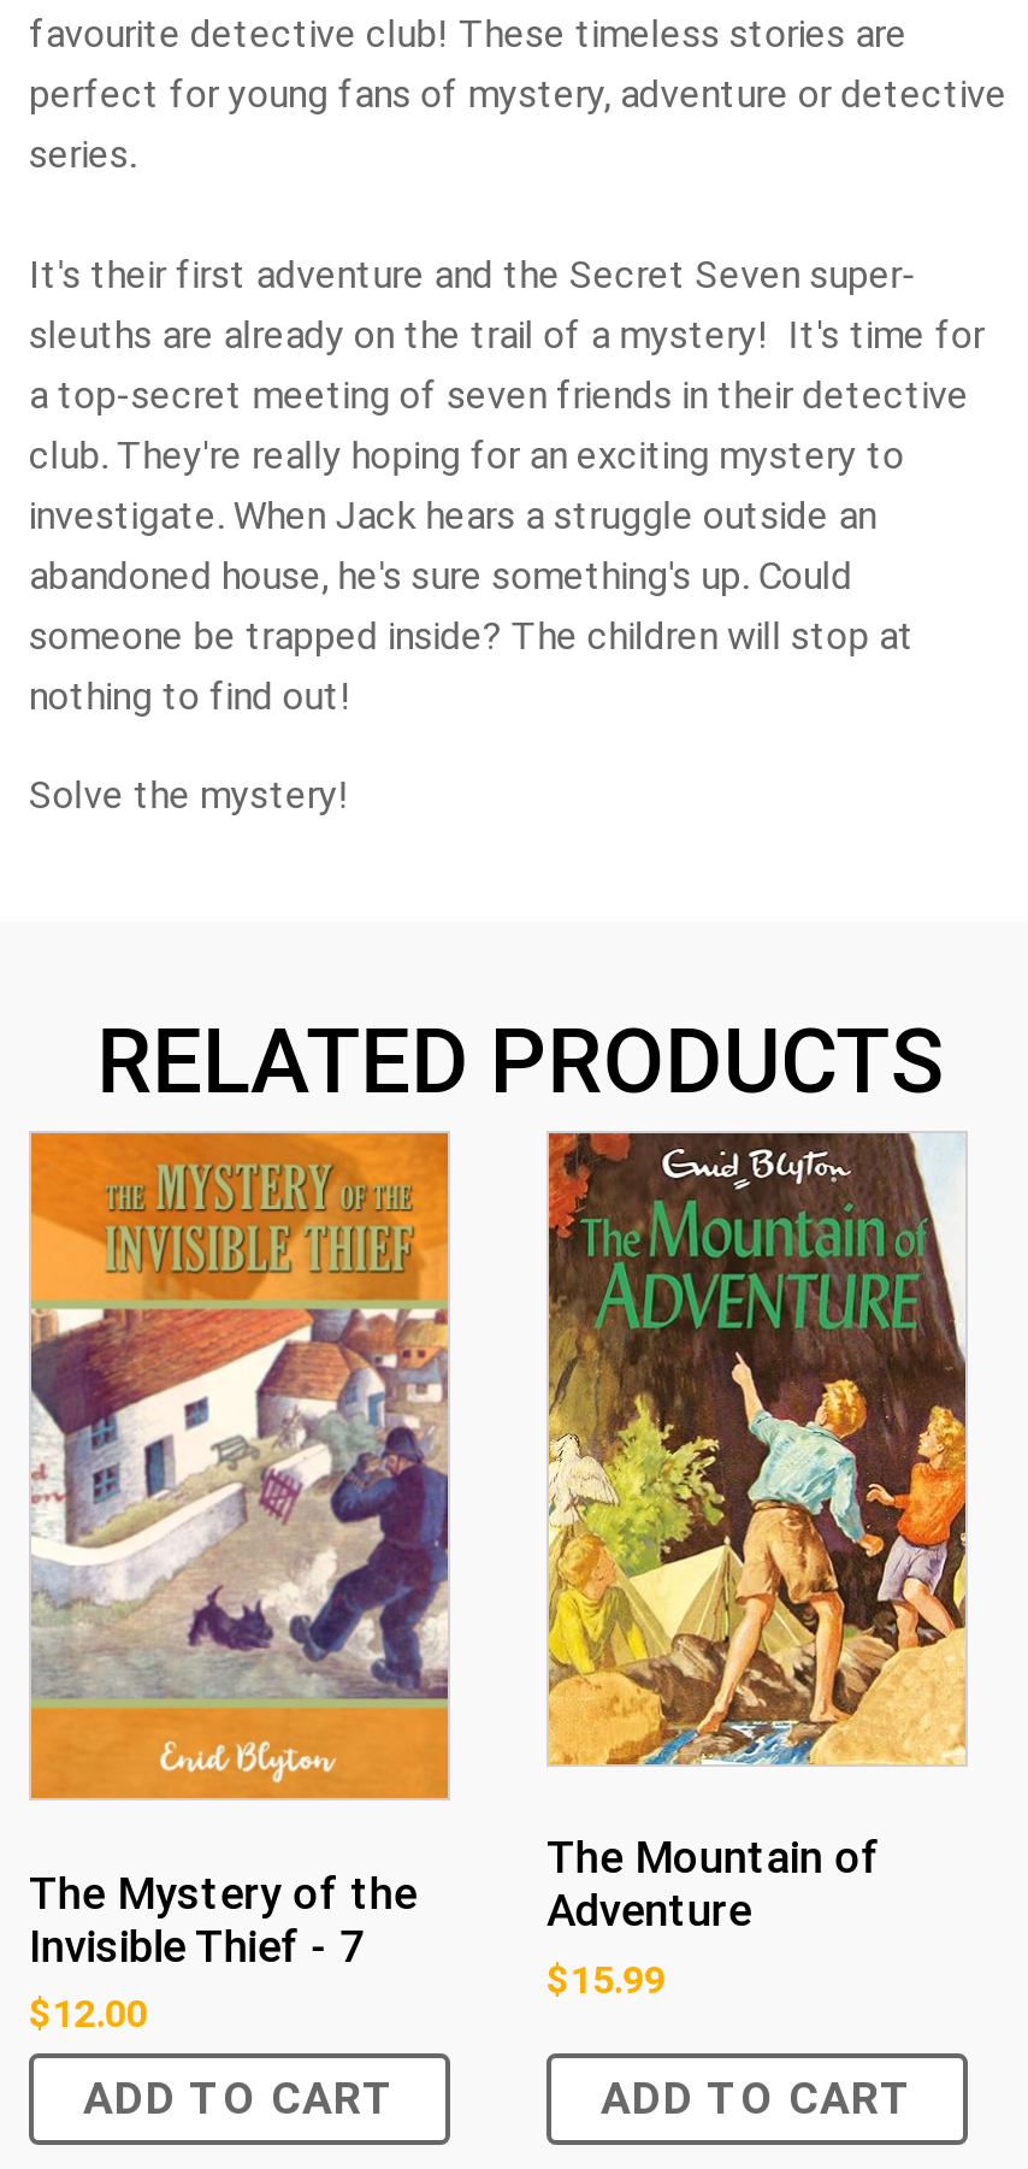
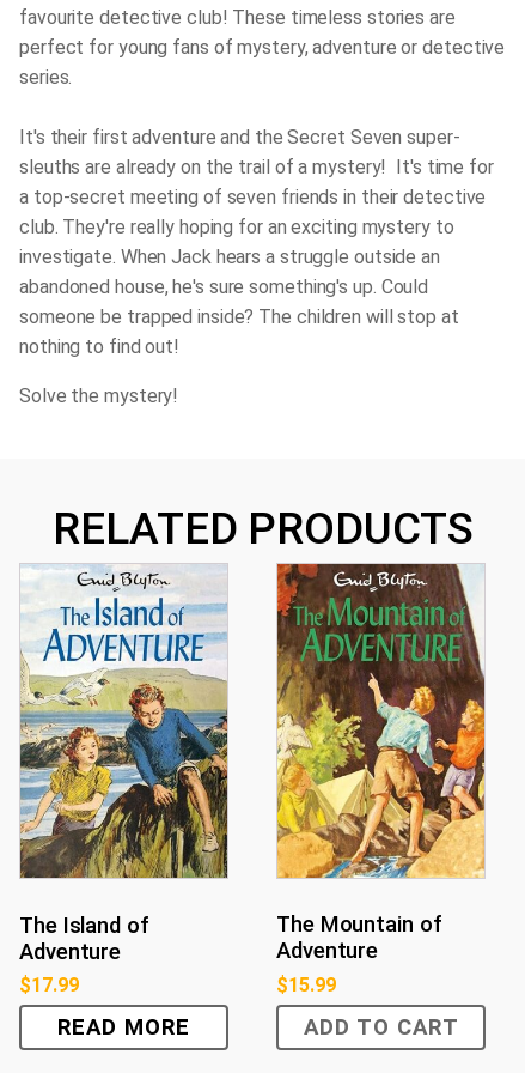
[29,1131,450,2037] [image] | The Mystery of the | Invisible Thief - 7 | $12.00 -> [19,564,228,996] [image] | The Island of | Adventure | $17.99
[83,2073,396,2126] ADD TO CART -> [57,1014,190,1041] READ MORE

